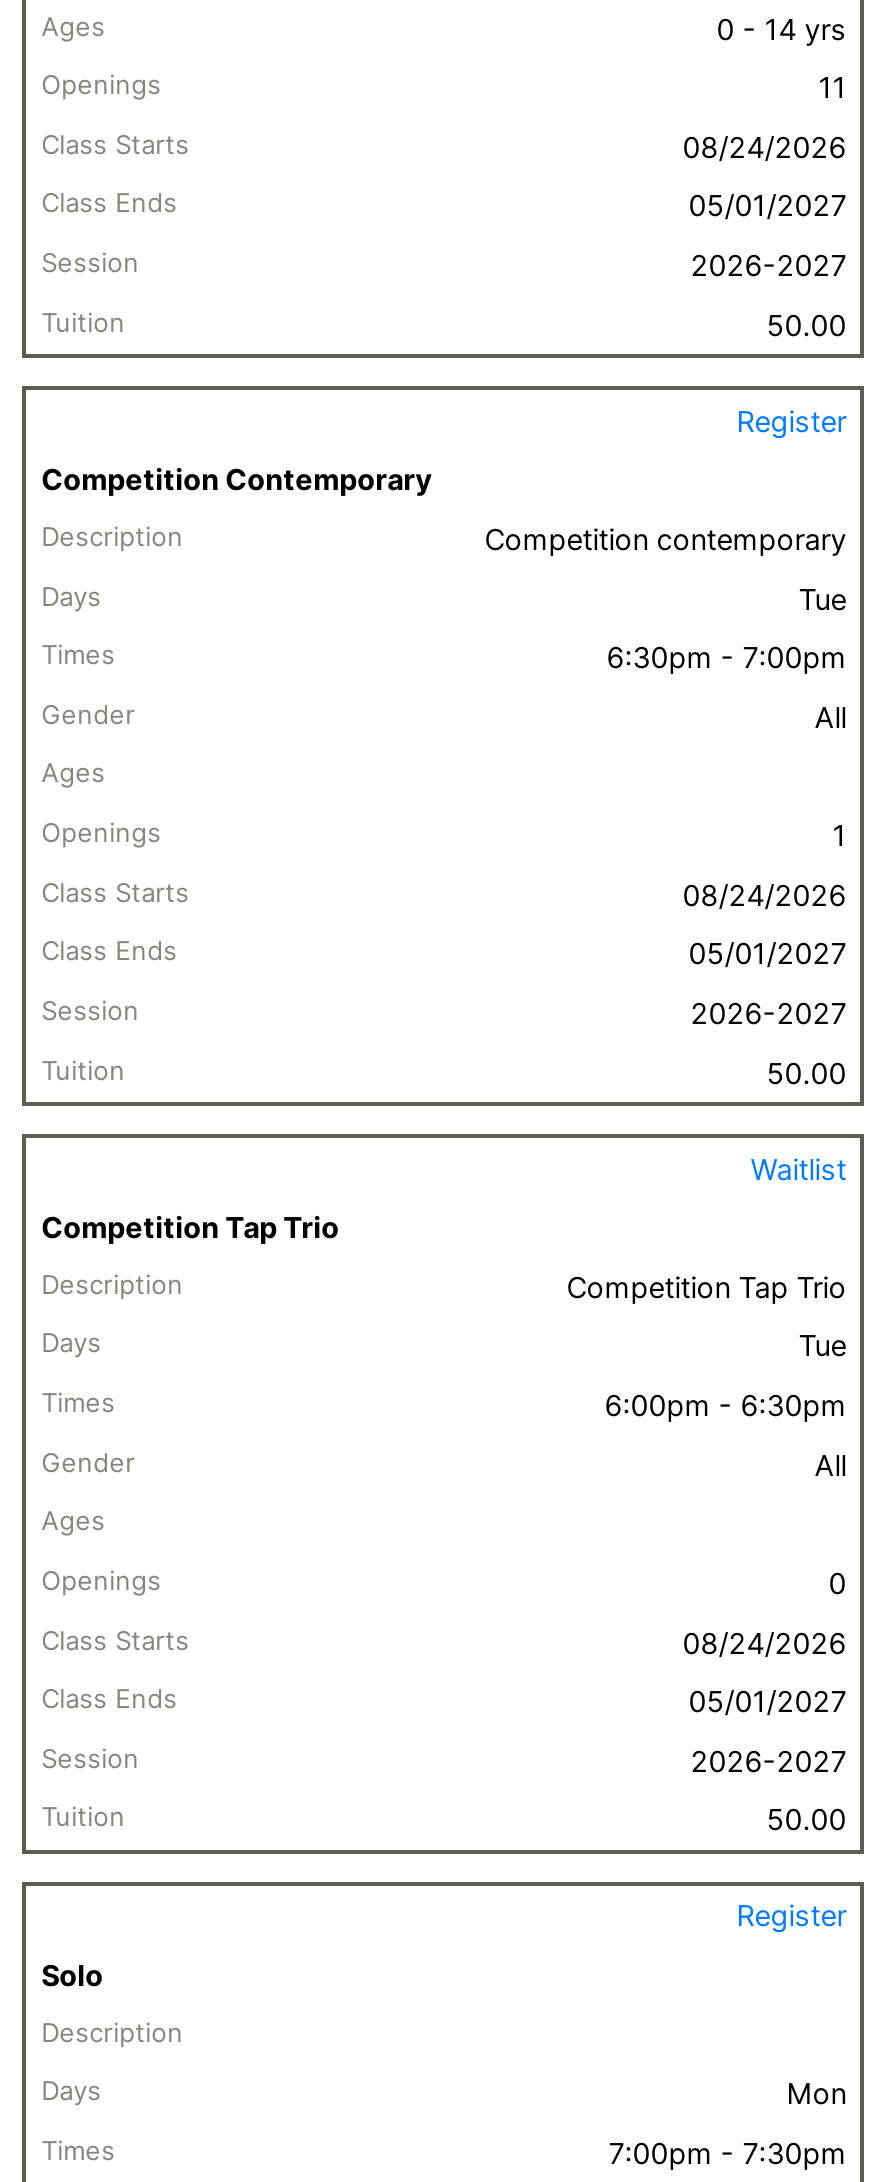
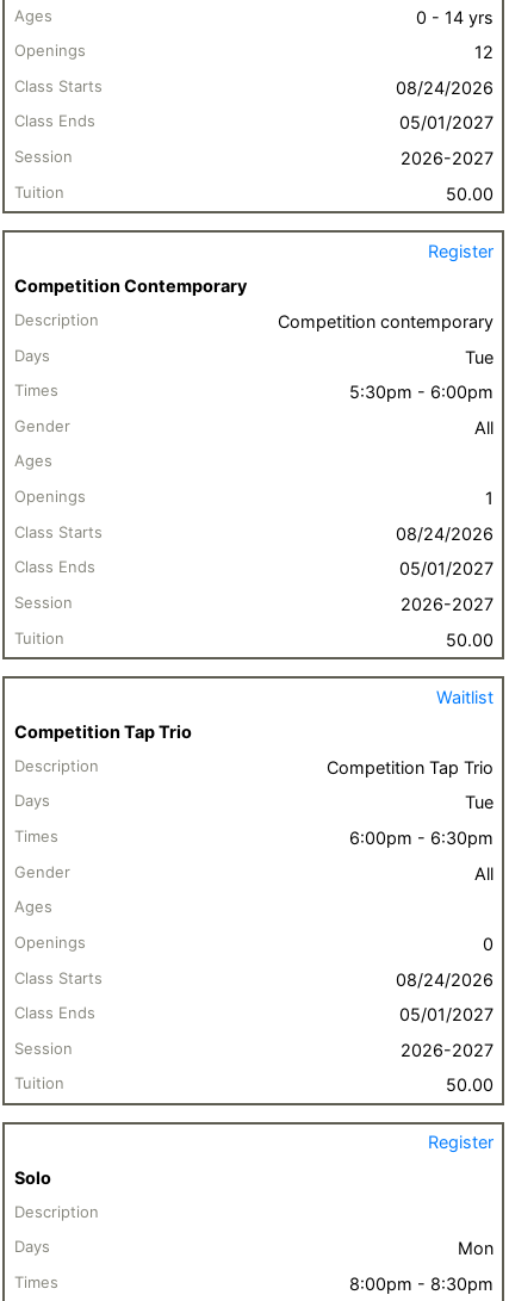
[818,70,846,104] 11 -> [475,42,494,62] 12
[606,640,846,674] 6:30pm - 7:00pm -> [350,382,494,402] 5:30pm - 6:00pm
[608,2136,846,2170] 7:00pm - 7:30pm -> [350,1274,494,1294] 8:00pm - 8:30pm

